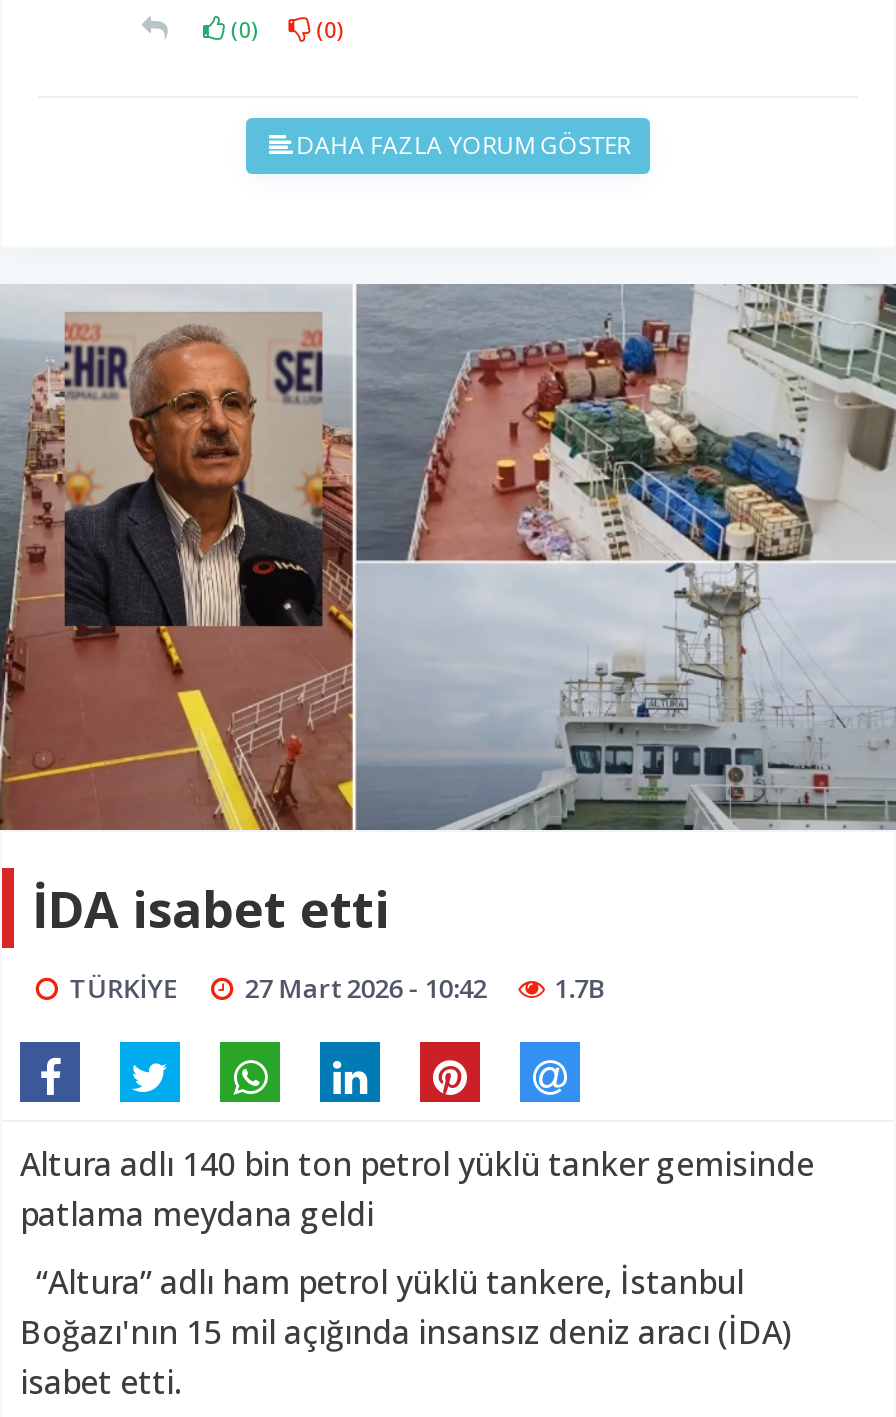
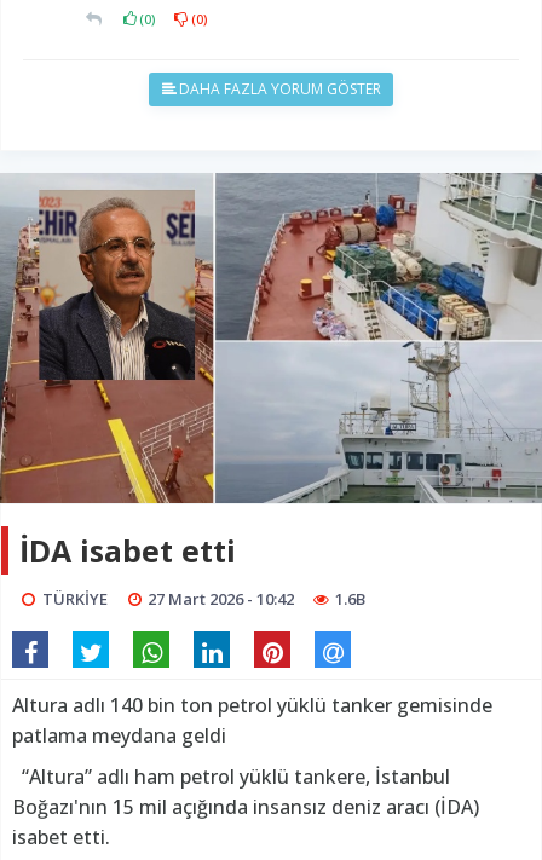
[69,971,604,1007] TÜRKİYE 27 Mart 2026 - 10:42 1.7B -> [42,588,365,610] TÜRKİYE 27 Mart 2026 - 10:42 1.6B

